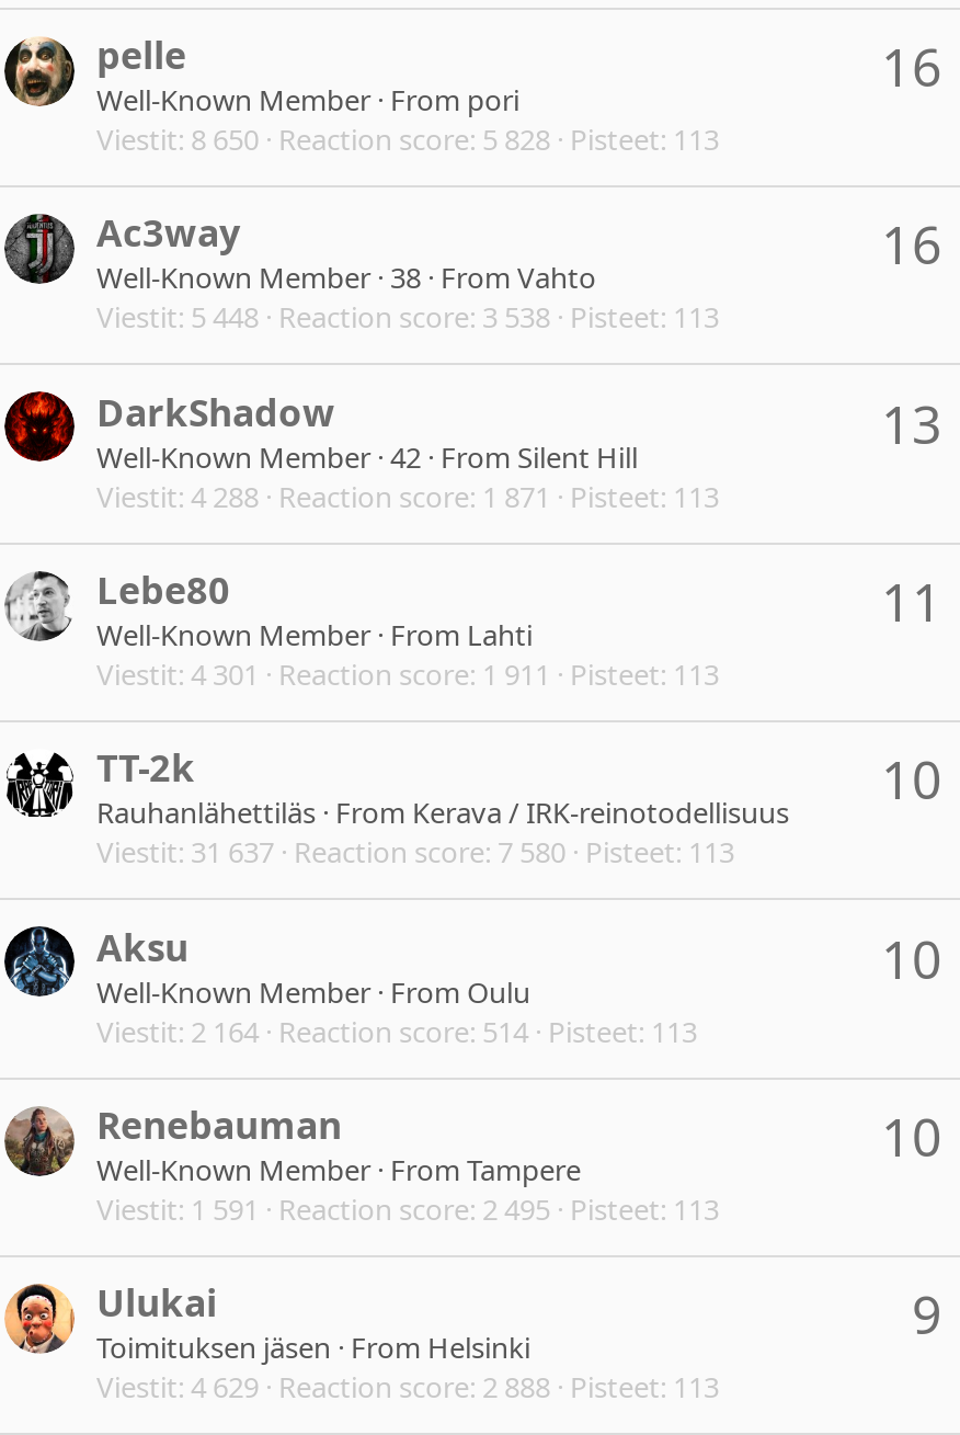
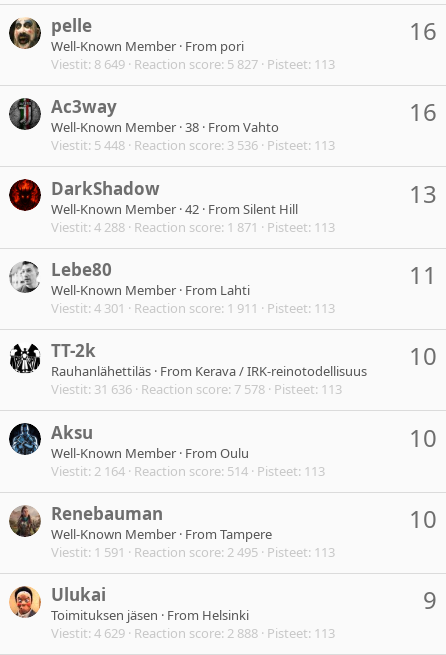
[96,119,719,159] Viestit 8 650 Reaction score 5 828 Pisteet 113 -> [51,55,335,73] Viestit 8 649 Reaction score 5 827 Pisteet 113
[96,298,719,337] Viestit 5 448 Reaction score 3 538 Pisteet 113 -> [51,136,335,154] Viestit 5 448 Reaction score 3 536 Pisteet 113
[96,832,734,872] Viestit 31 637 Reaction score 7 580 Pisteet 113 -> [51,380,342,398] Viestit 31 636 Reaction score 7 578 Pisteet 113

